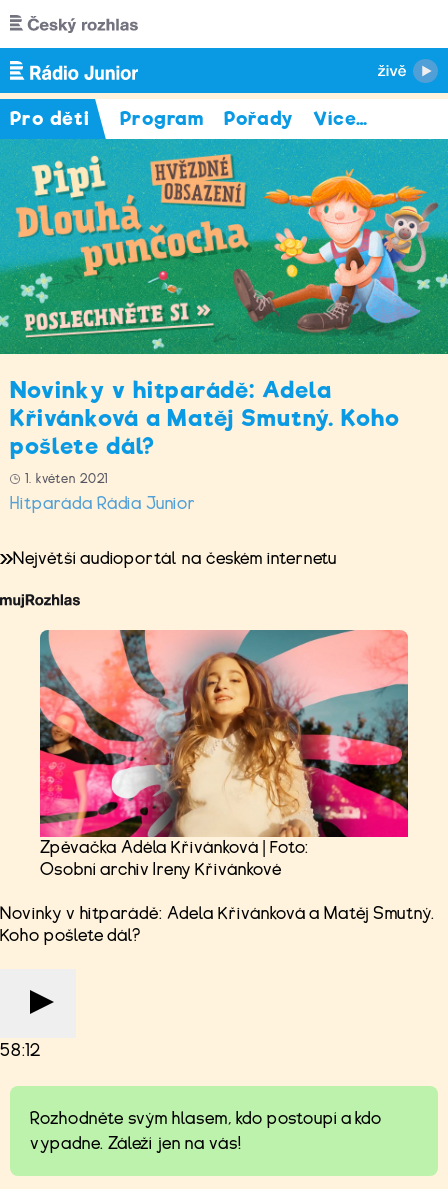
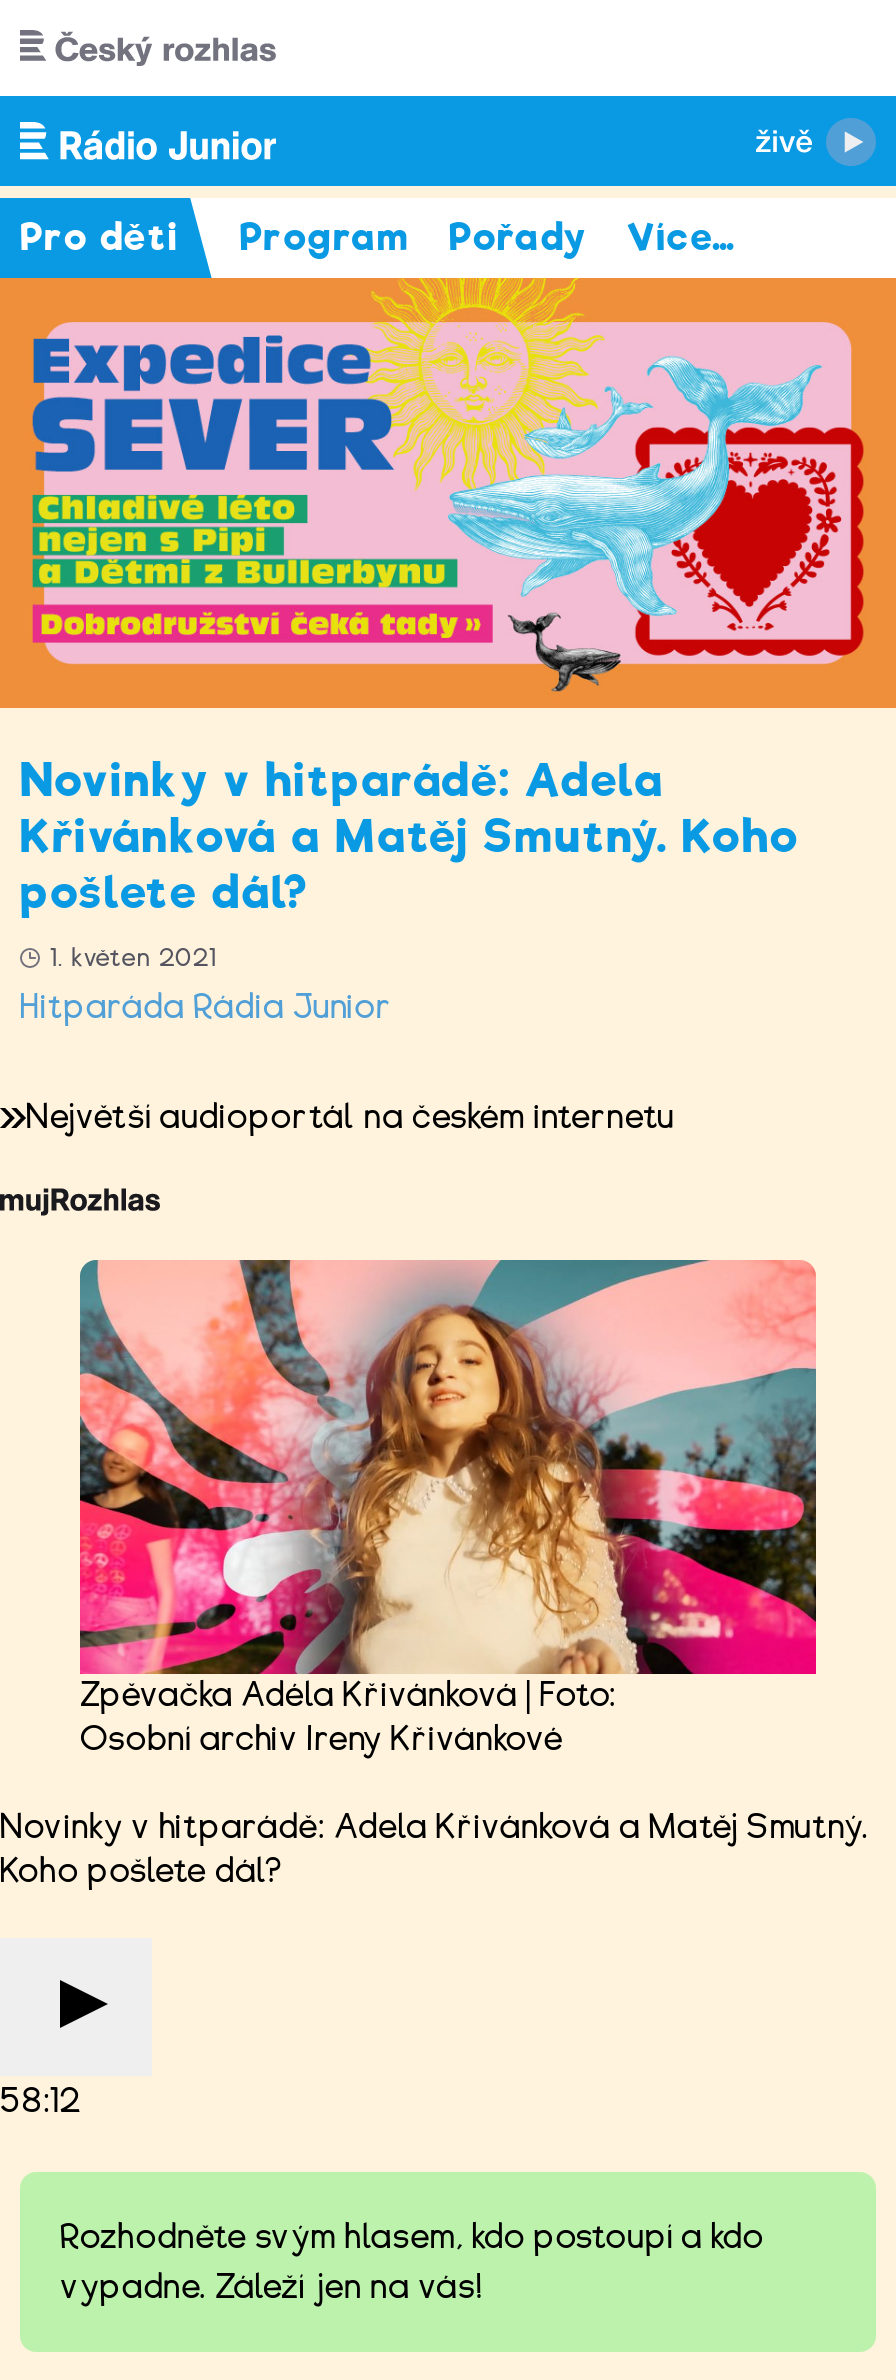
[3,138,445,355] [image] -> [6,276,890,710] [image]

